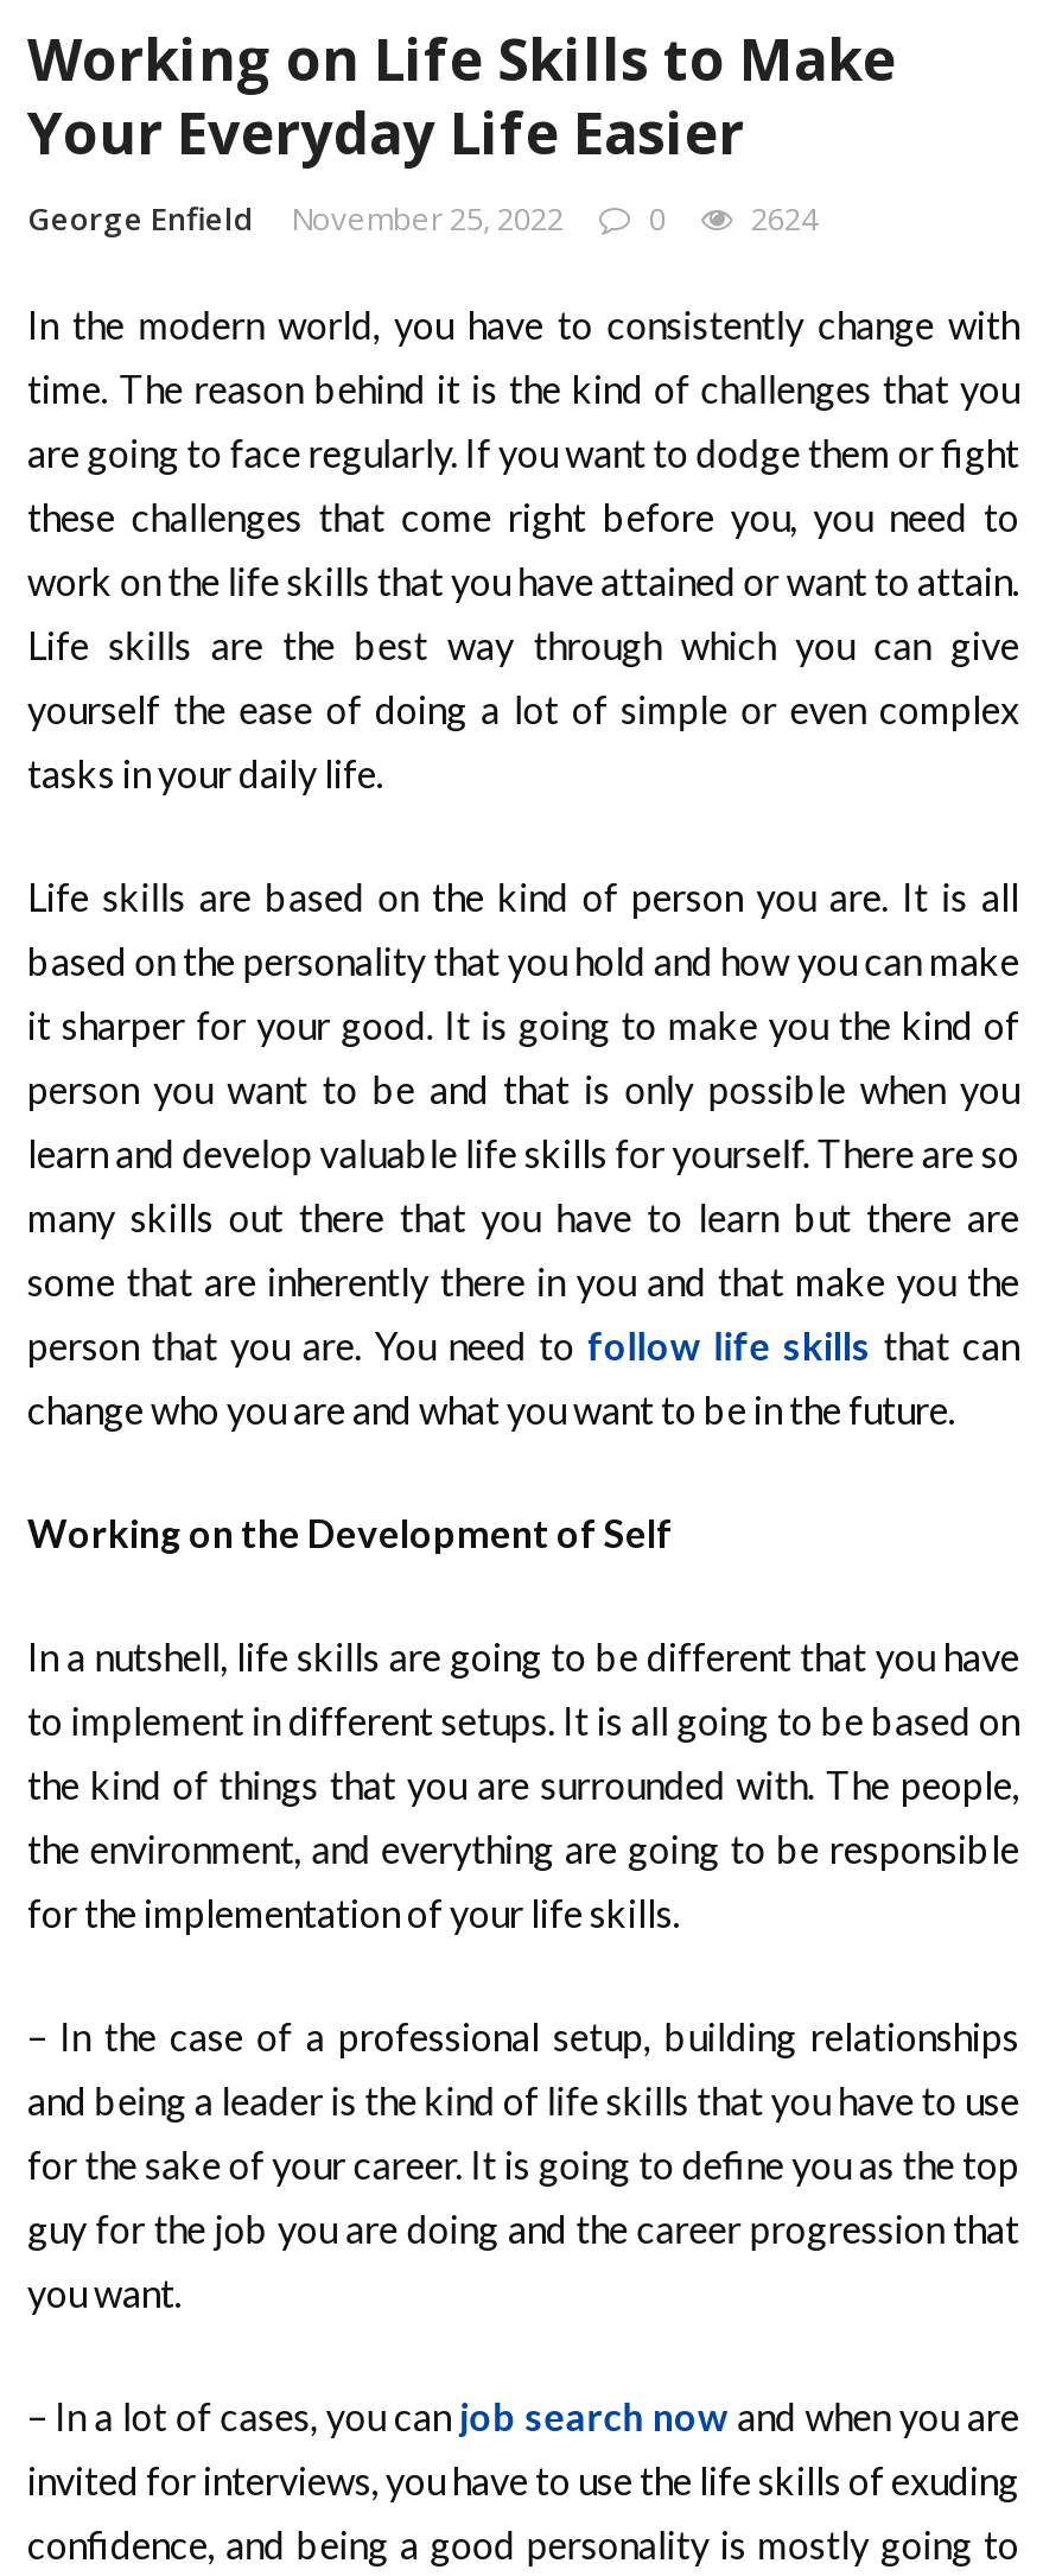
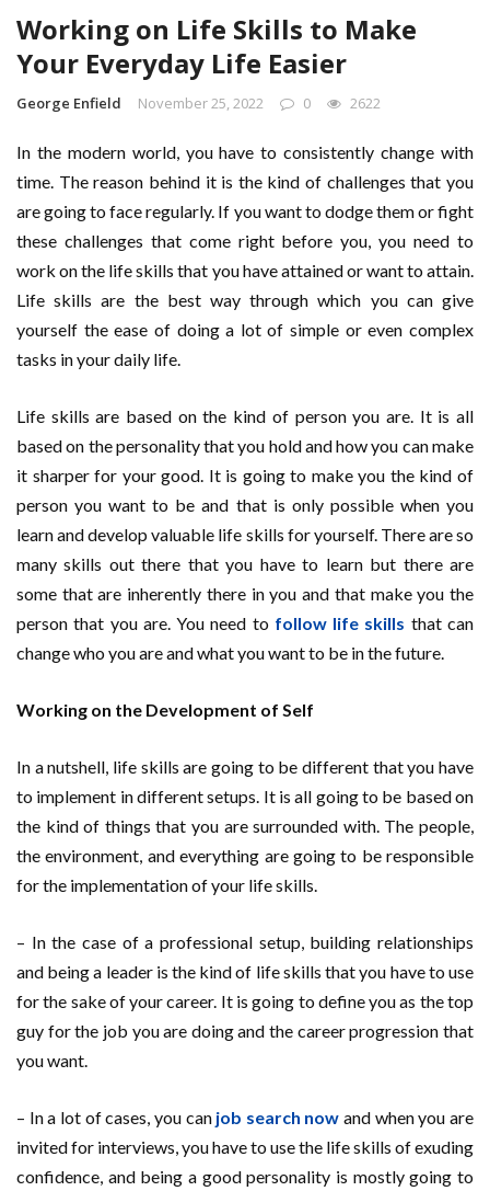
[27,197,818,240] George Enfield November 25, 2022 0 2624 -> [16,93,381,113] George Enfield November 25, 2022 0 2622

